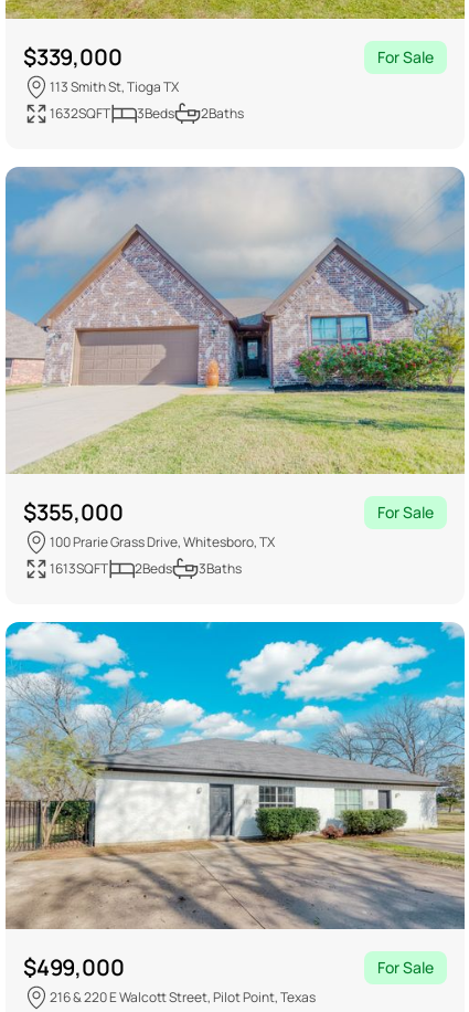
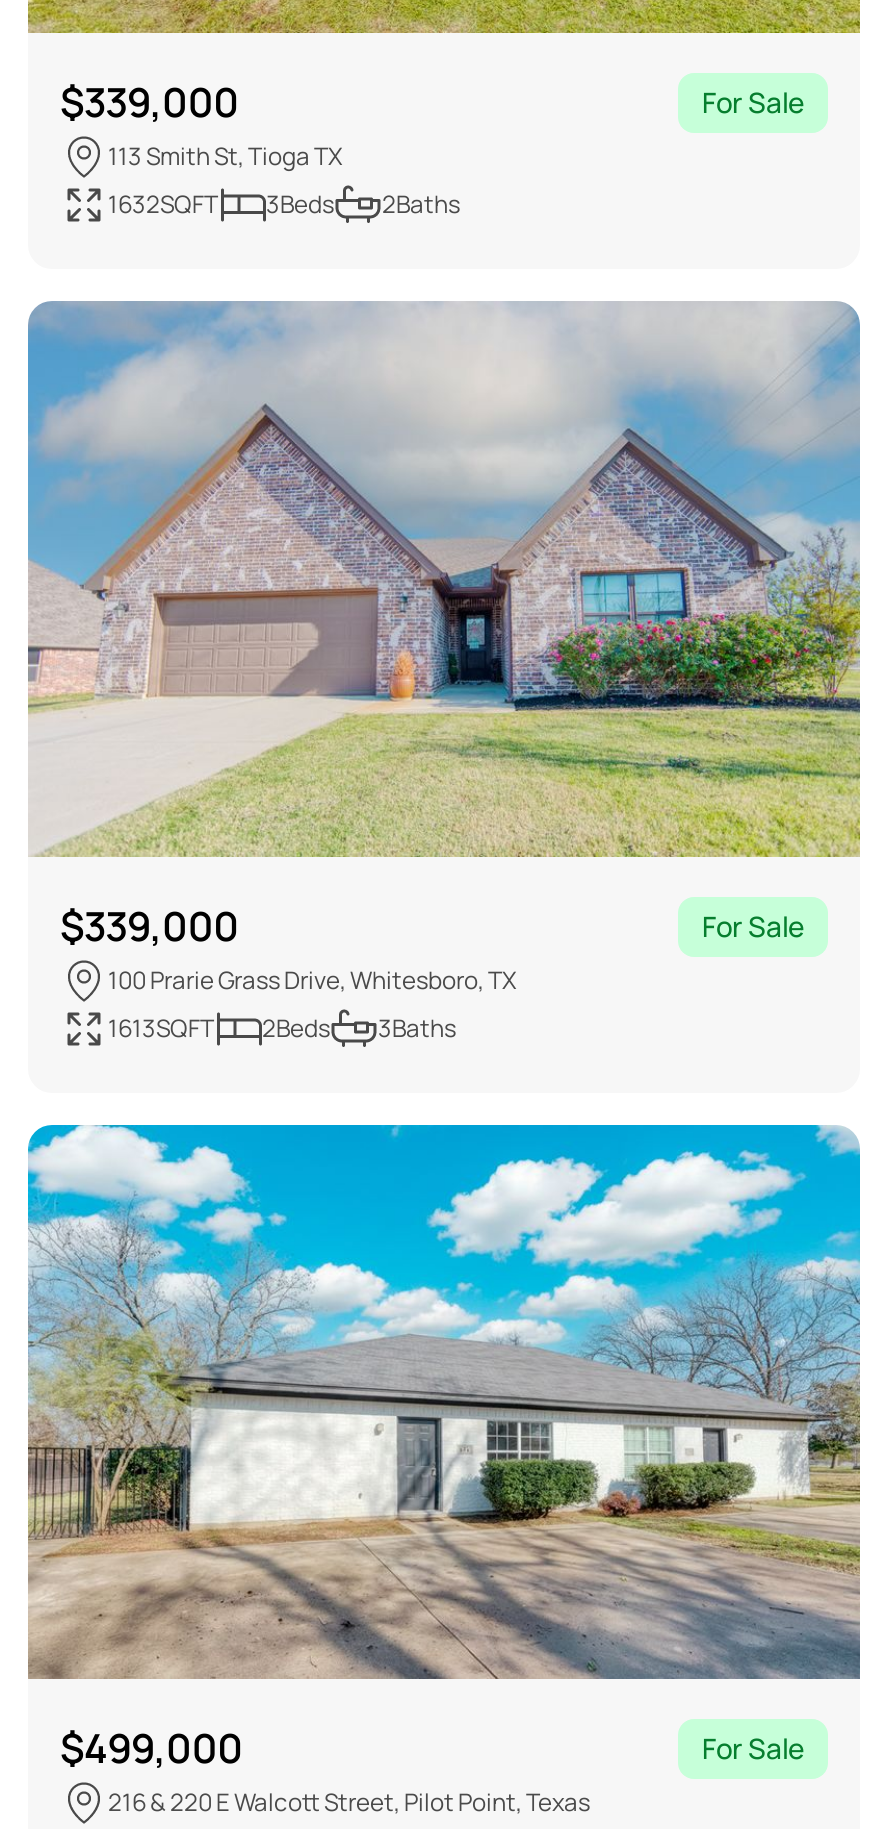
[23,497,123,527] $355,000 -> [60,898,239,952] $339,000

